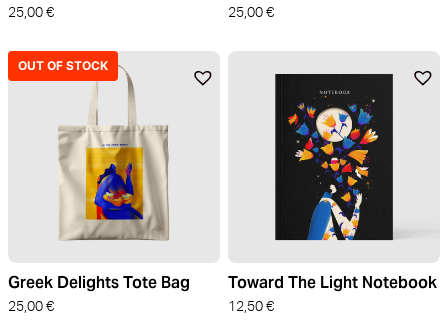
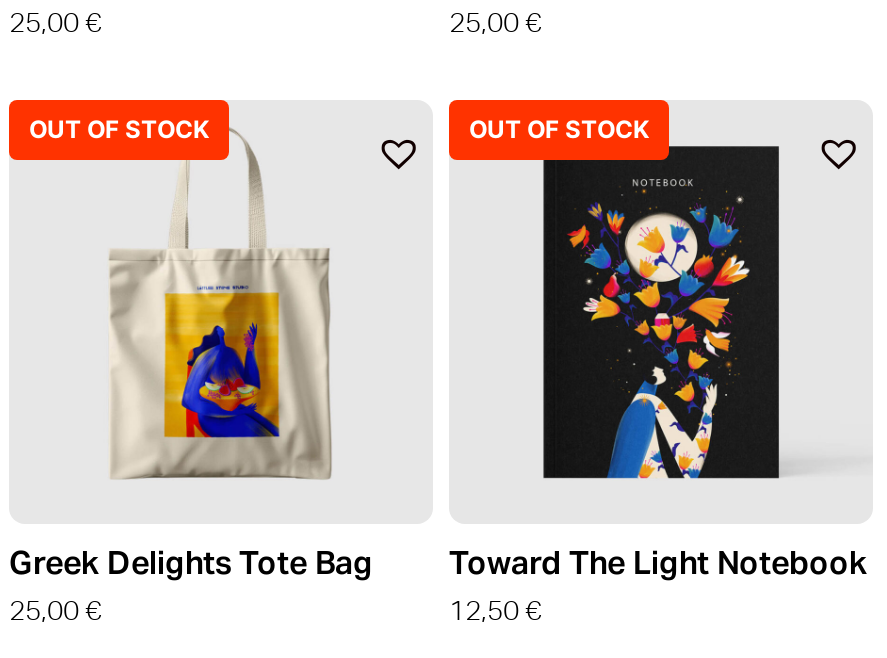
none -> [469,113,649,143] OUT OF STOCK

